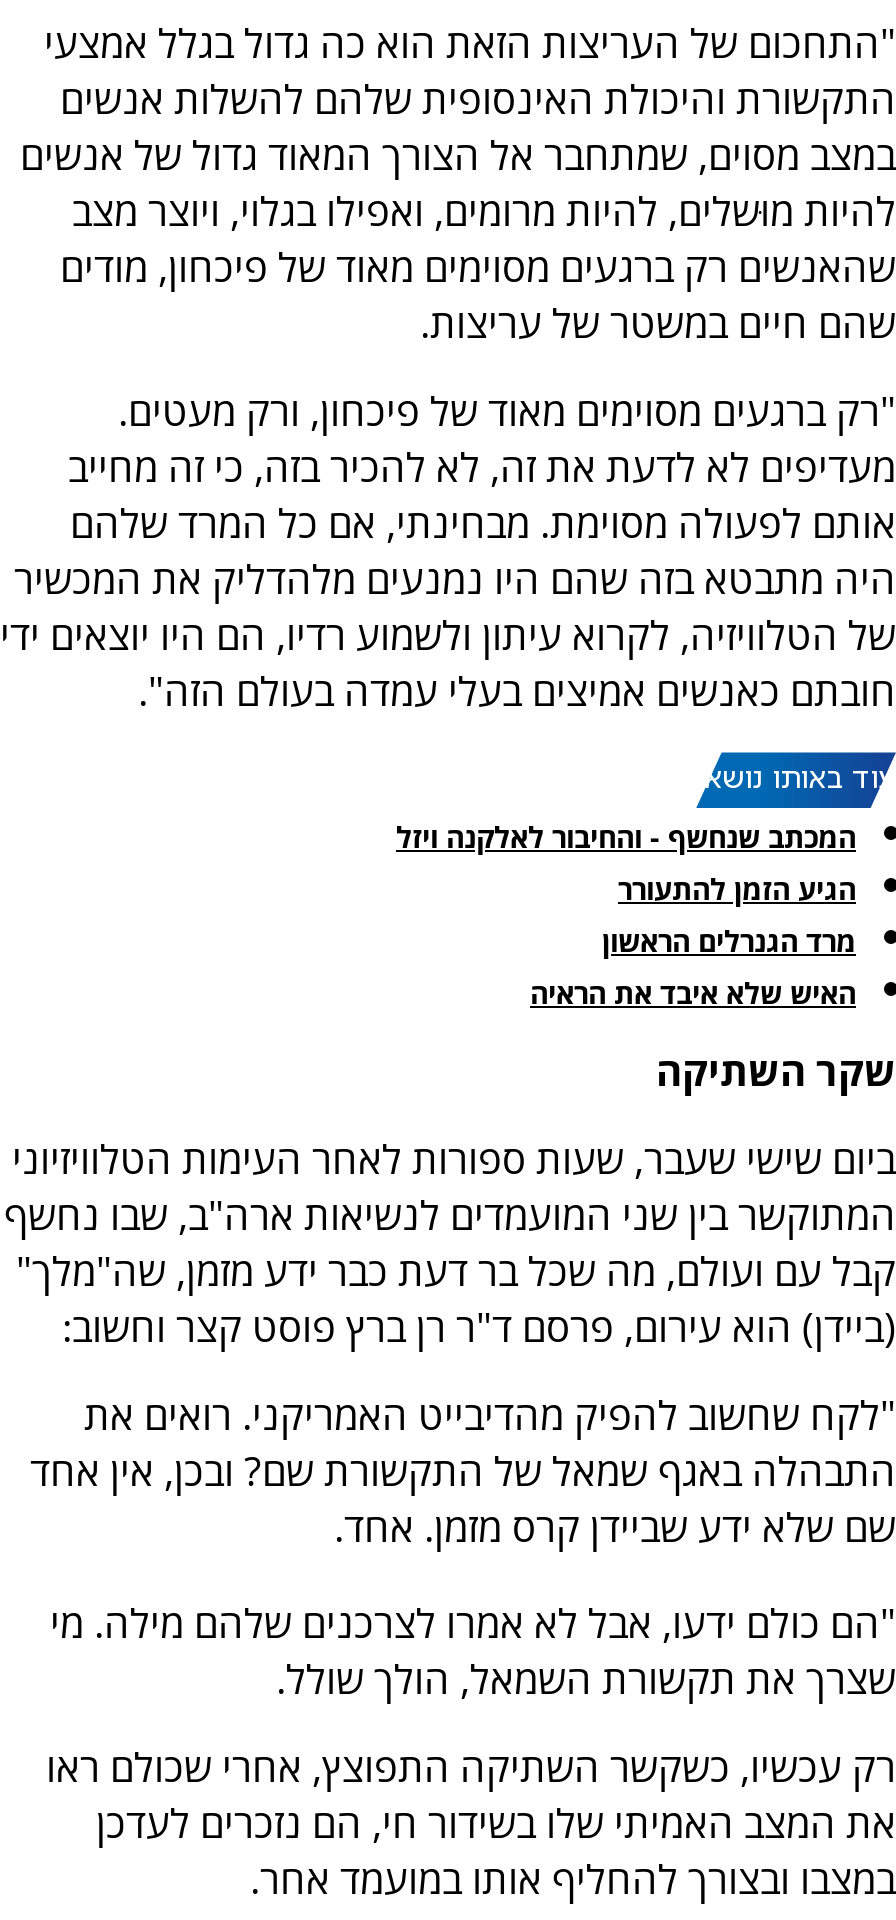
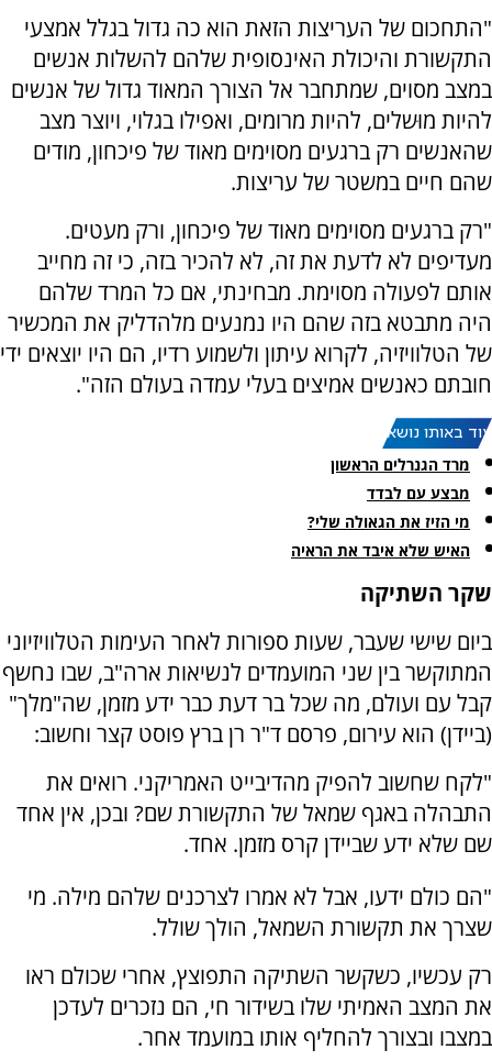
[396,819,856,908] המכתב שנחשף - והחיבור לאלקנה ויזל | הגיע הזמן להתעורר -> none
moved [602,922,856,960] -> [331,454,470,475]: מרד הגנרלים הראשון
none -> [307,483,470,532] מבצע עם לבדד | מי הזיז את הגאולה שלי?

